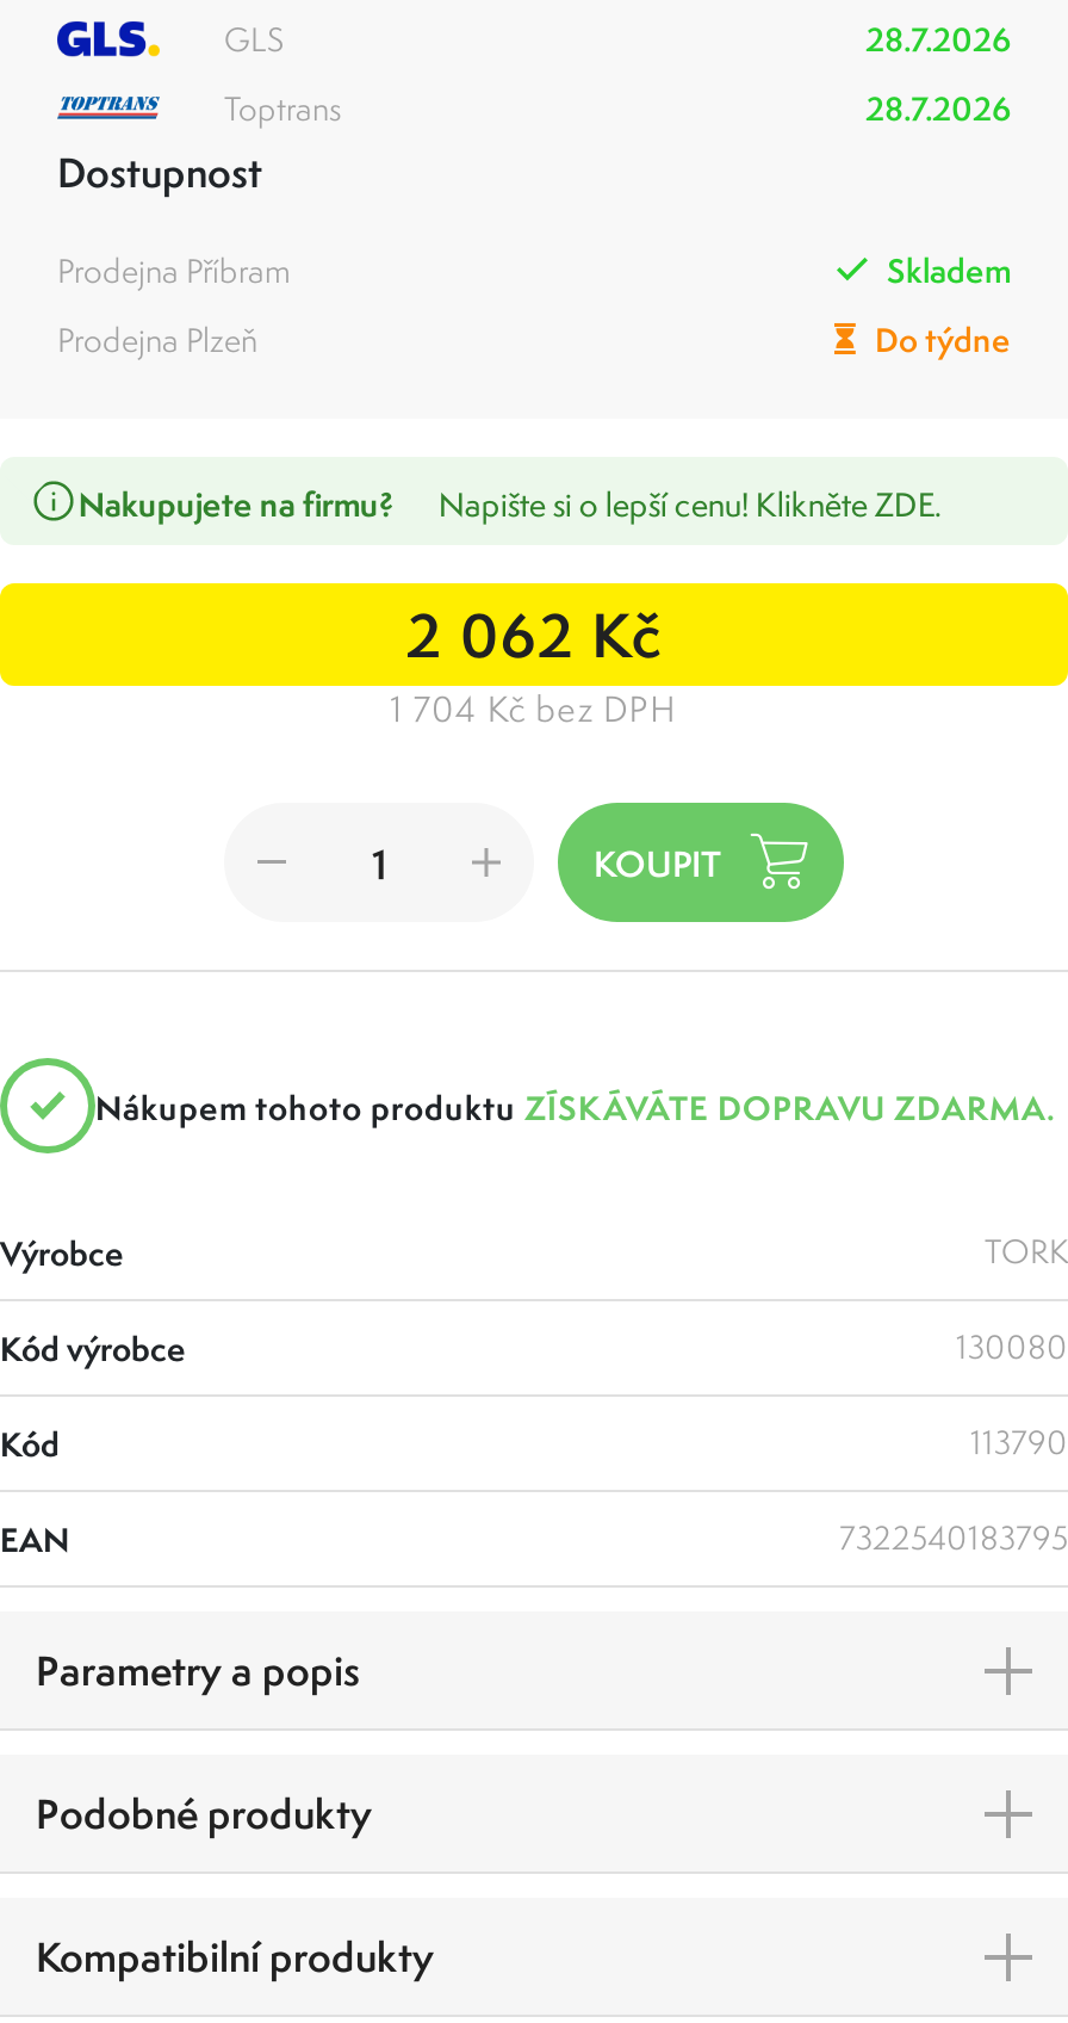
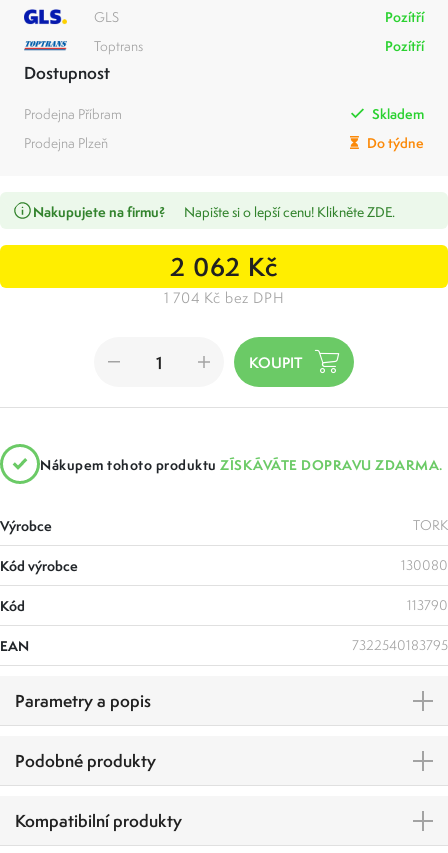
[865,18,1011,61] 28.7.2026 -> [385,8,424,26] Pozítří
[865,87,1011,130] 28.7.2026 -> [385,37,424,55] Pozítří

